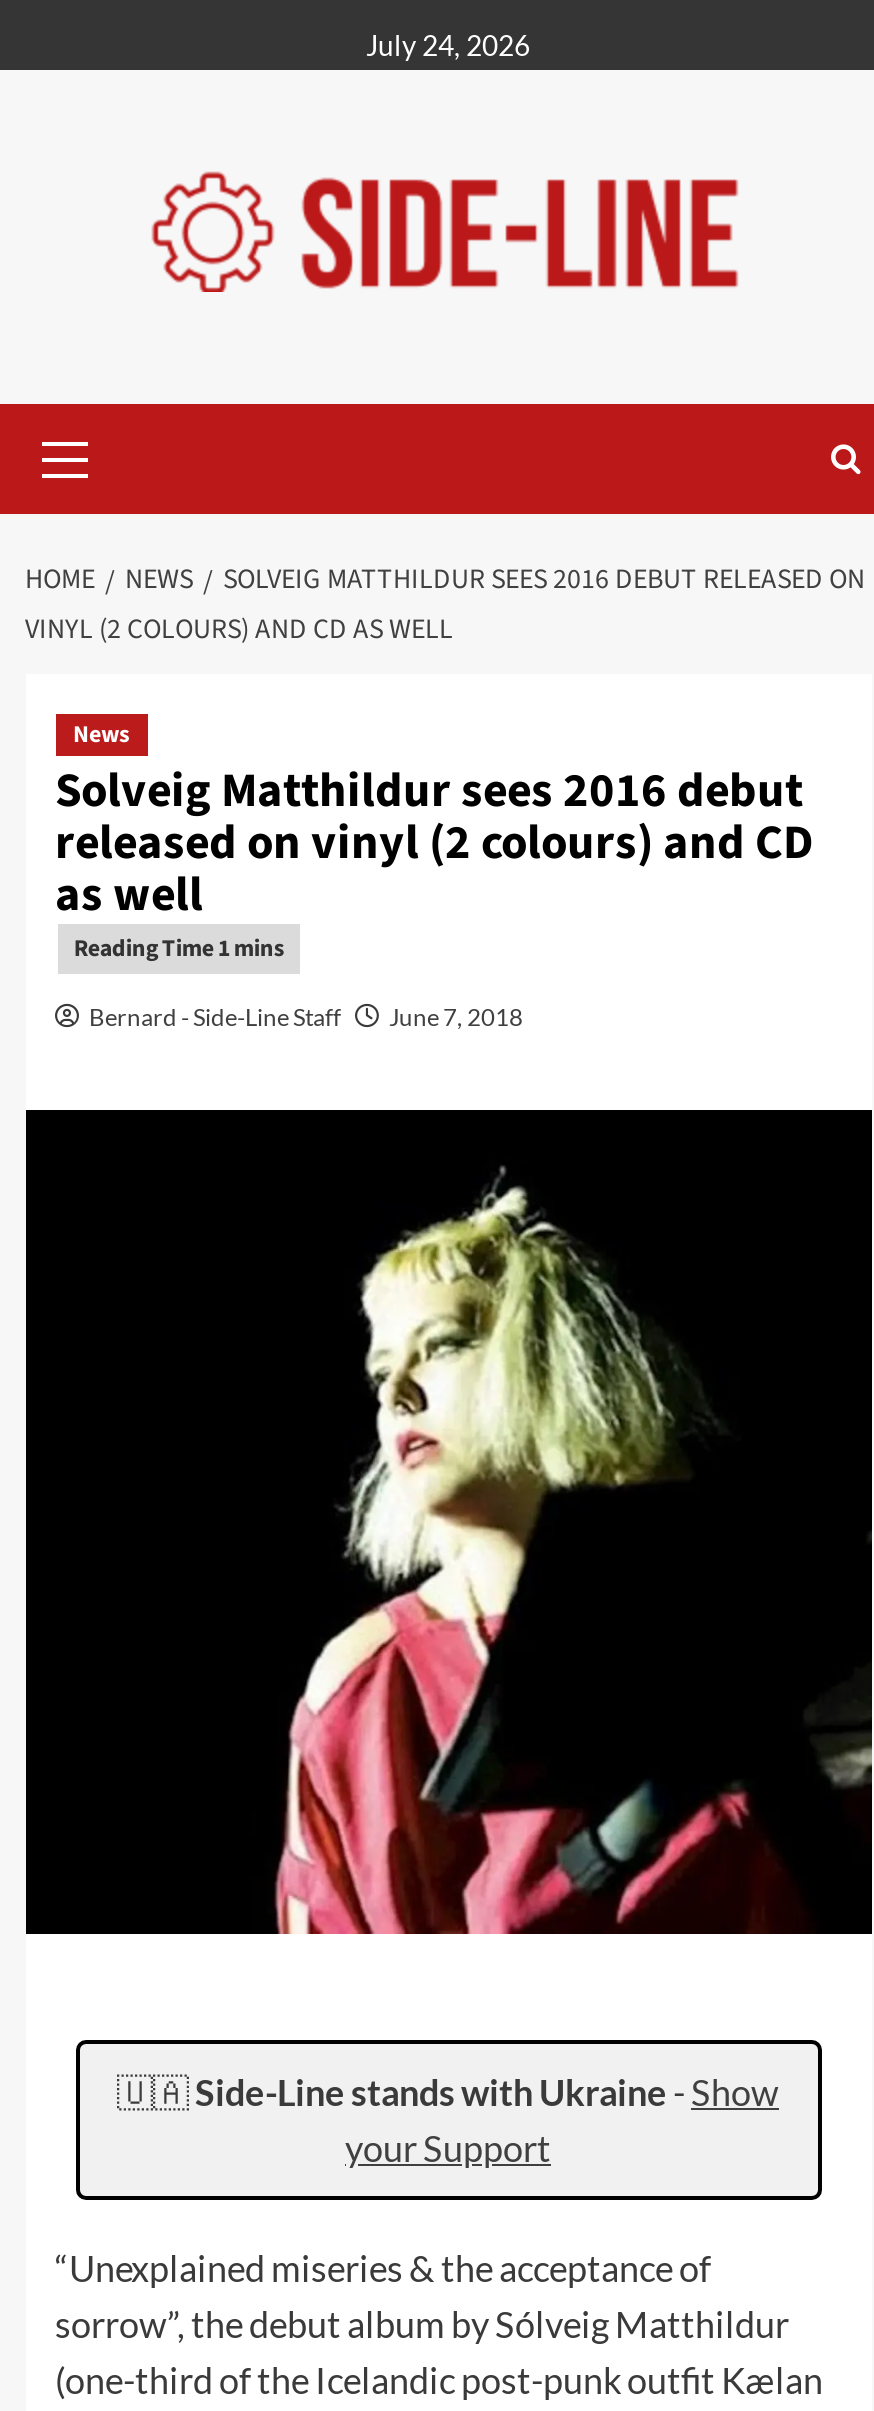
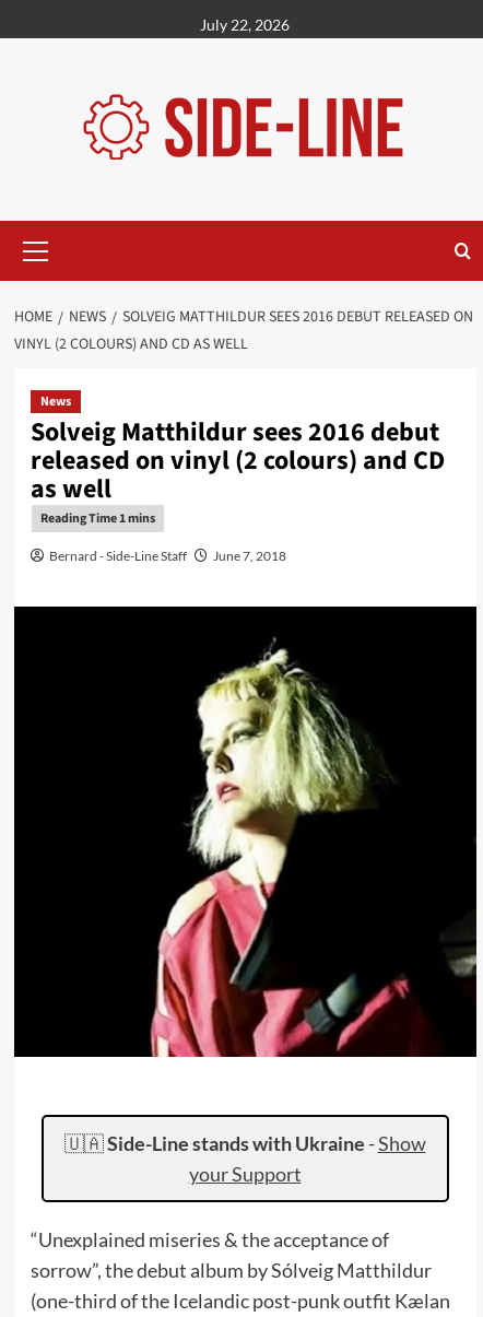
[366,28,530,62] July 24, 2026 -> [200,15,290,34] July 22, 2026

